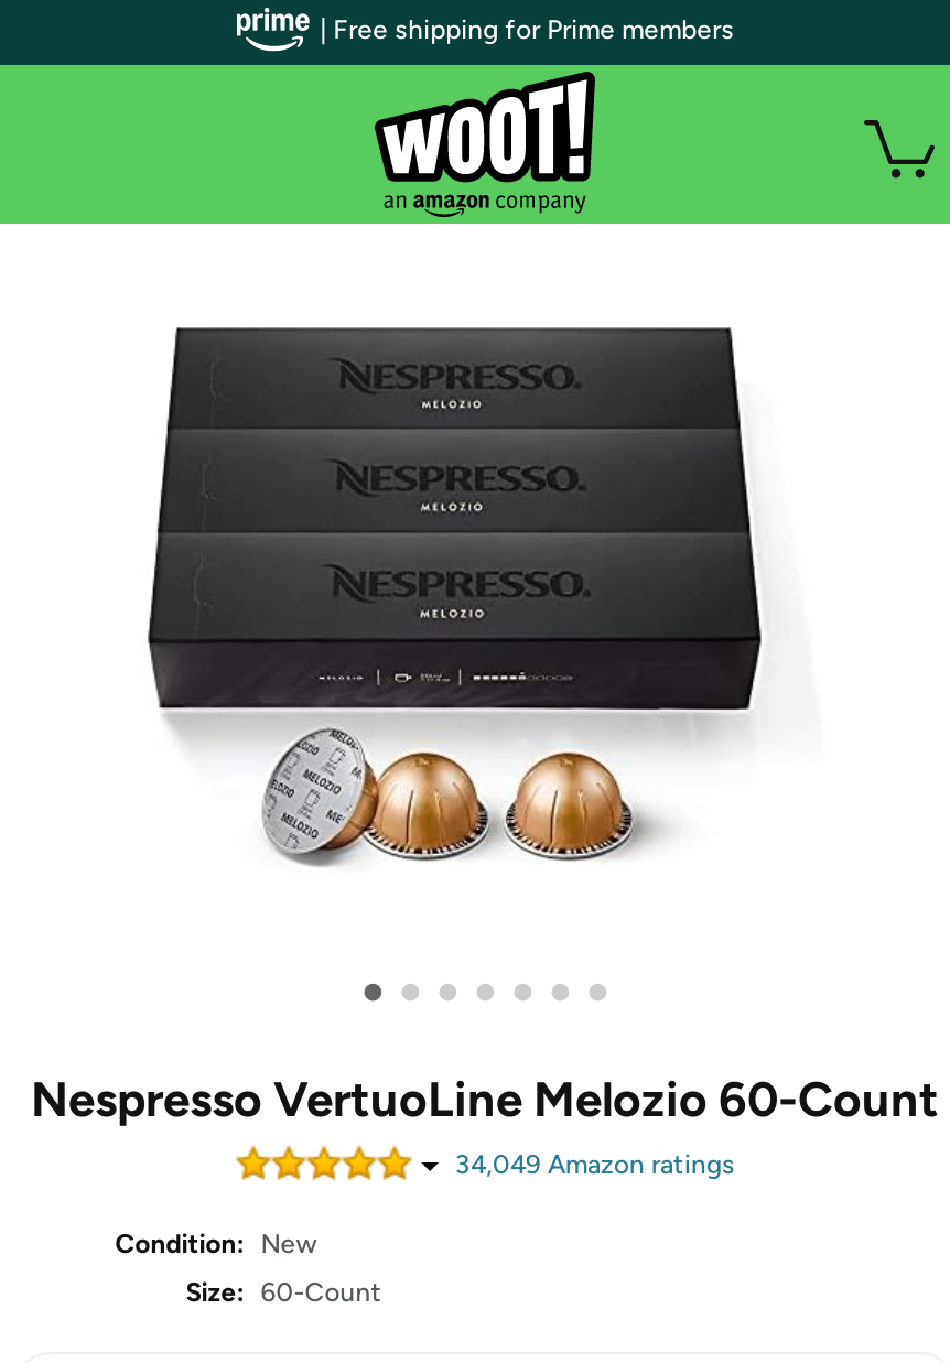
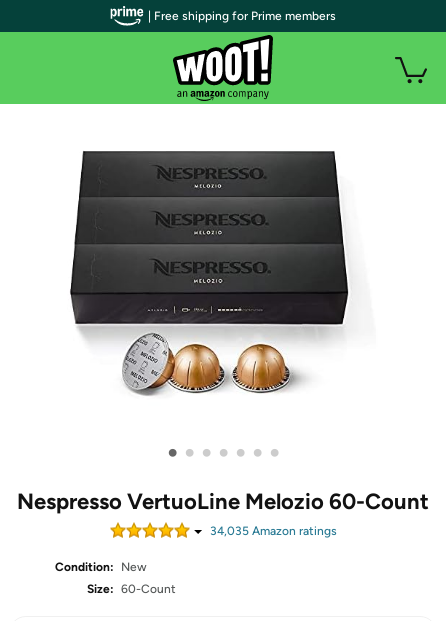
[455,1149,735,1180] 34,049 Amazon ratings -> [209,524,336,538] 34,035 Amazon ratings

